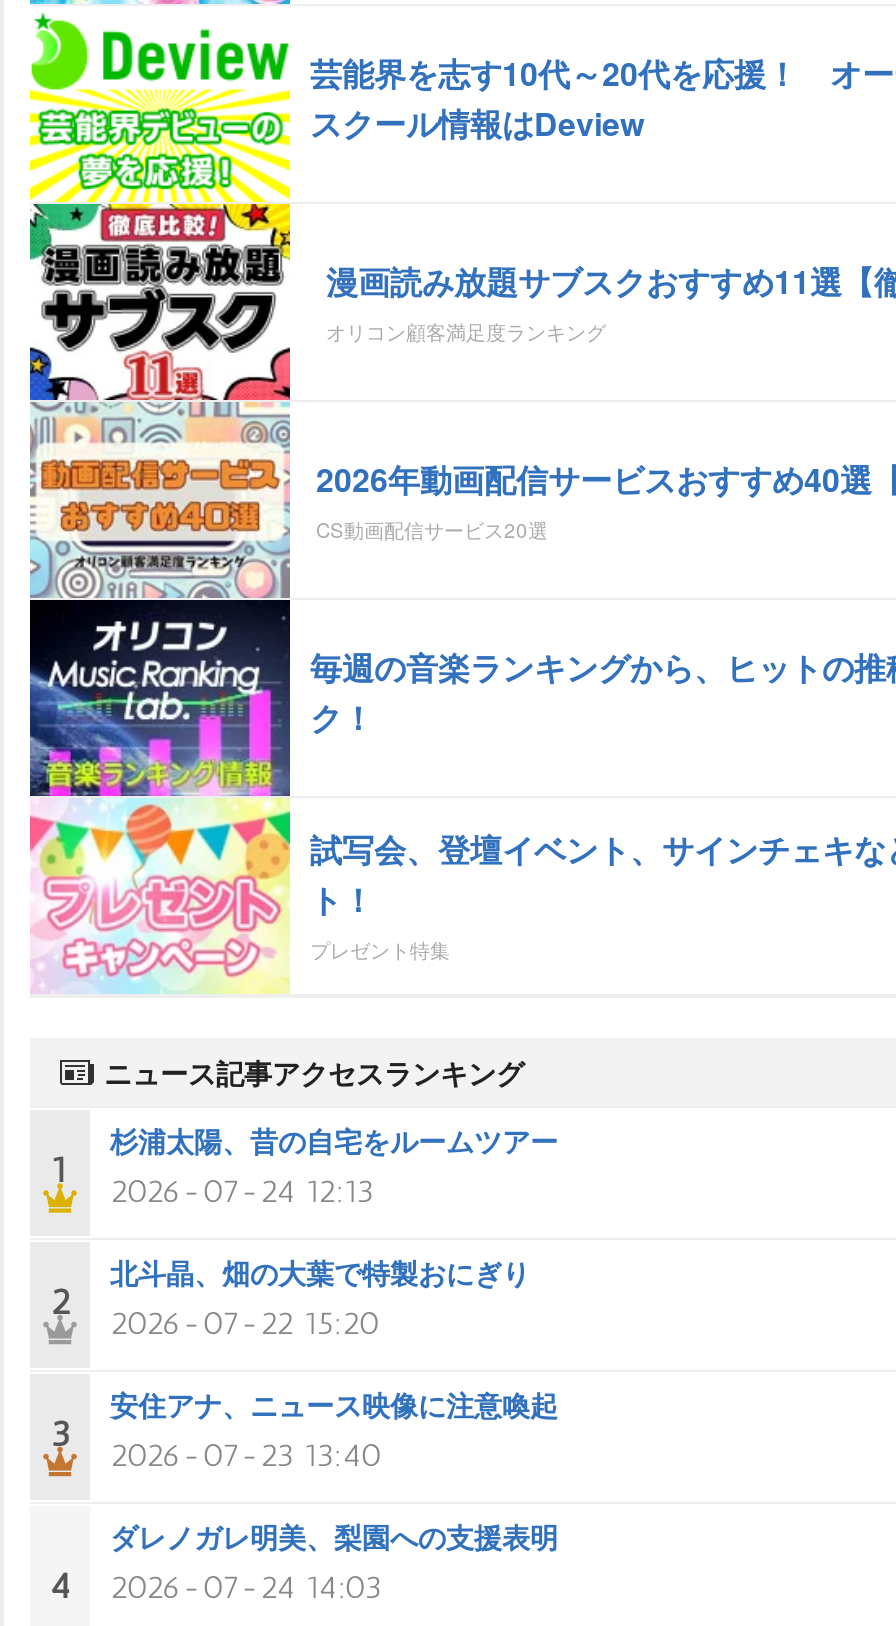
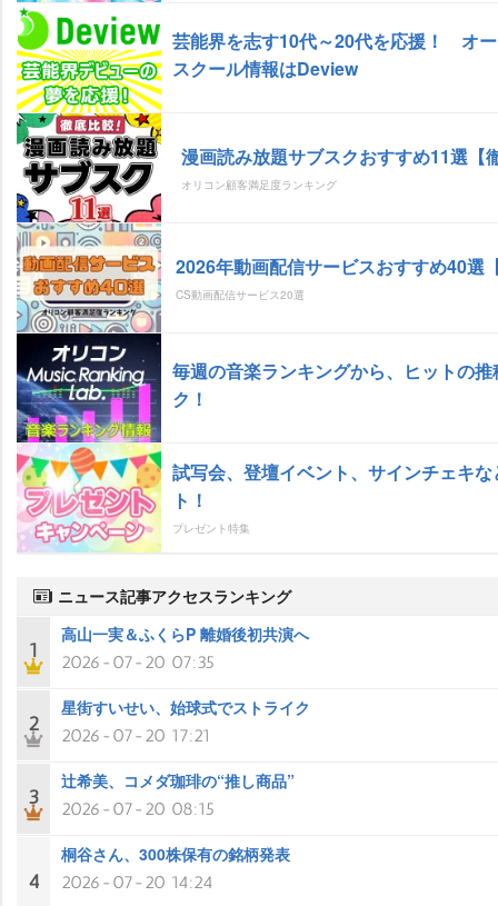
[110,1120,558,1210] 杉浦太陽、昔の自宅をルームツアー | 2026-07-24 12:13 -> [61,623,309,673] 高山一実＆ふくらP 離婚後初共演へ | 2026-07-20 07:35
[110,1252,530,1342] 北斗晶、畑の大葉で特製おにぎり | 2026-07-22 15:20 -> [61,696,310,746] 星街すいせい、始球式でストライク | 2026-07-20 17:21
[110,1384,558,1474] 安住アナ、ニュース映像に注意喚起 | 2026-07-23 13:40 -> [61,769,295,819] 辻希美、コメダ珈琲の“推し商品” | 2026-07-20 08:15
[110,1516,558,1606] ダレノガレ明美、梨園への支援表明 | 2026-07-24 14:03 -> [61,843,290,893] 桐谷さん、300株保有の銘柄発表 | 2026-07-20 14:24

